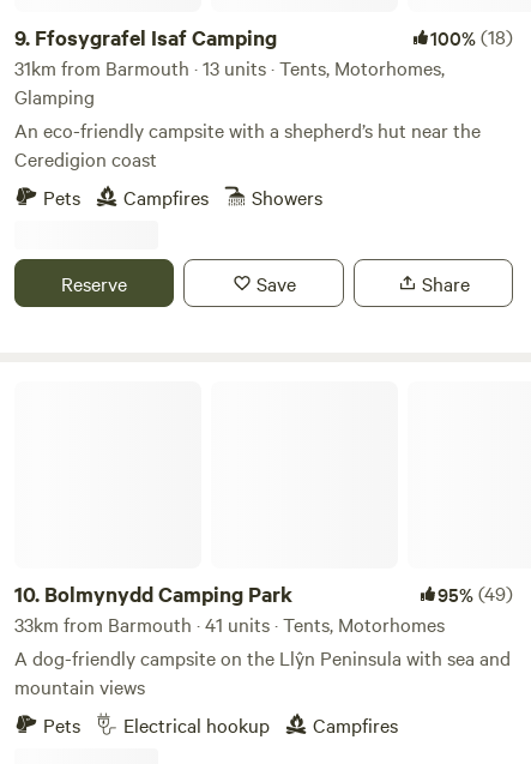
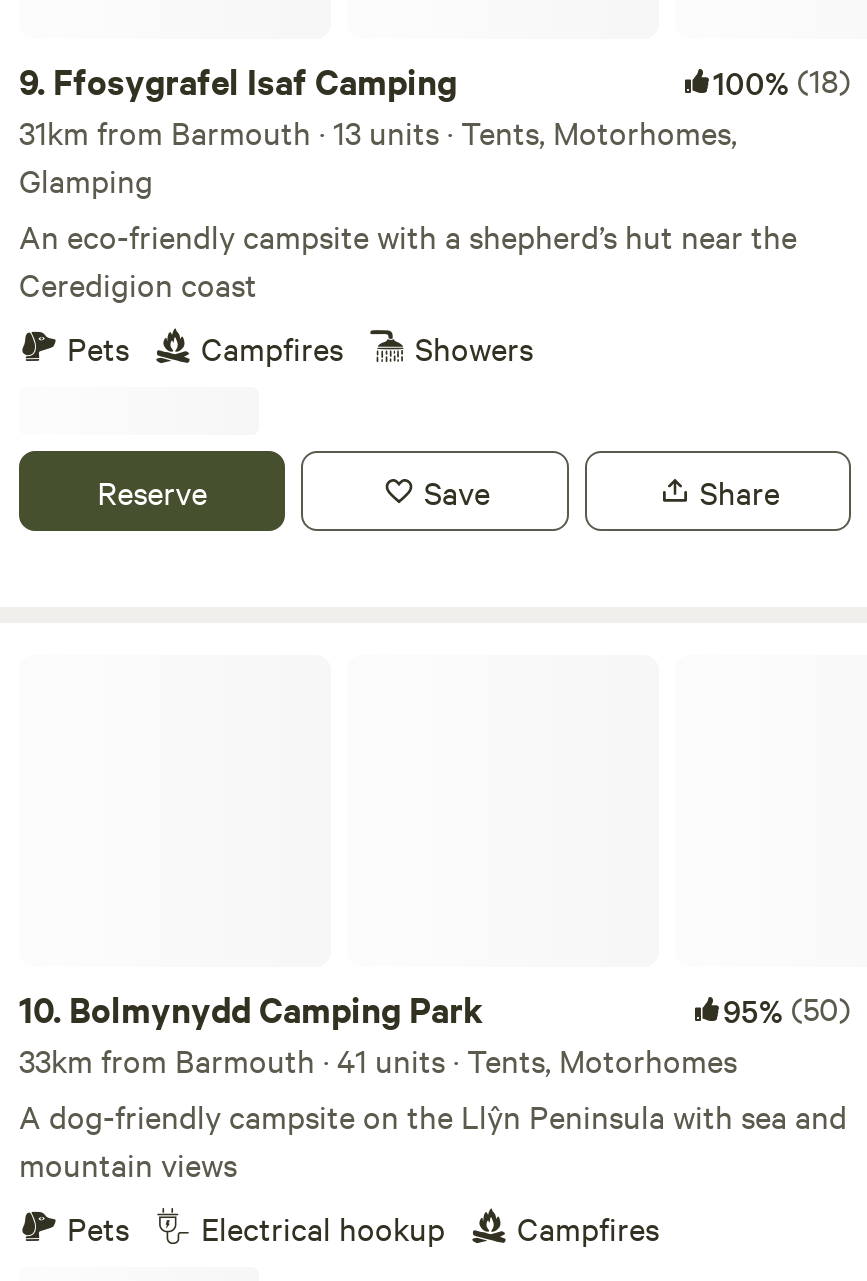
[438,579,513,607] 95% (49) -> [723,985,851,1031] 95% (50)

